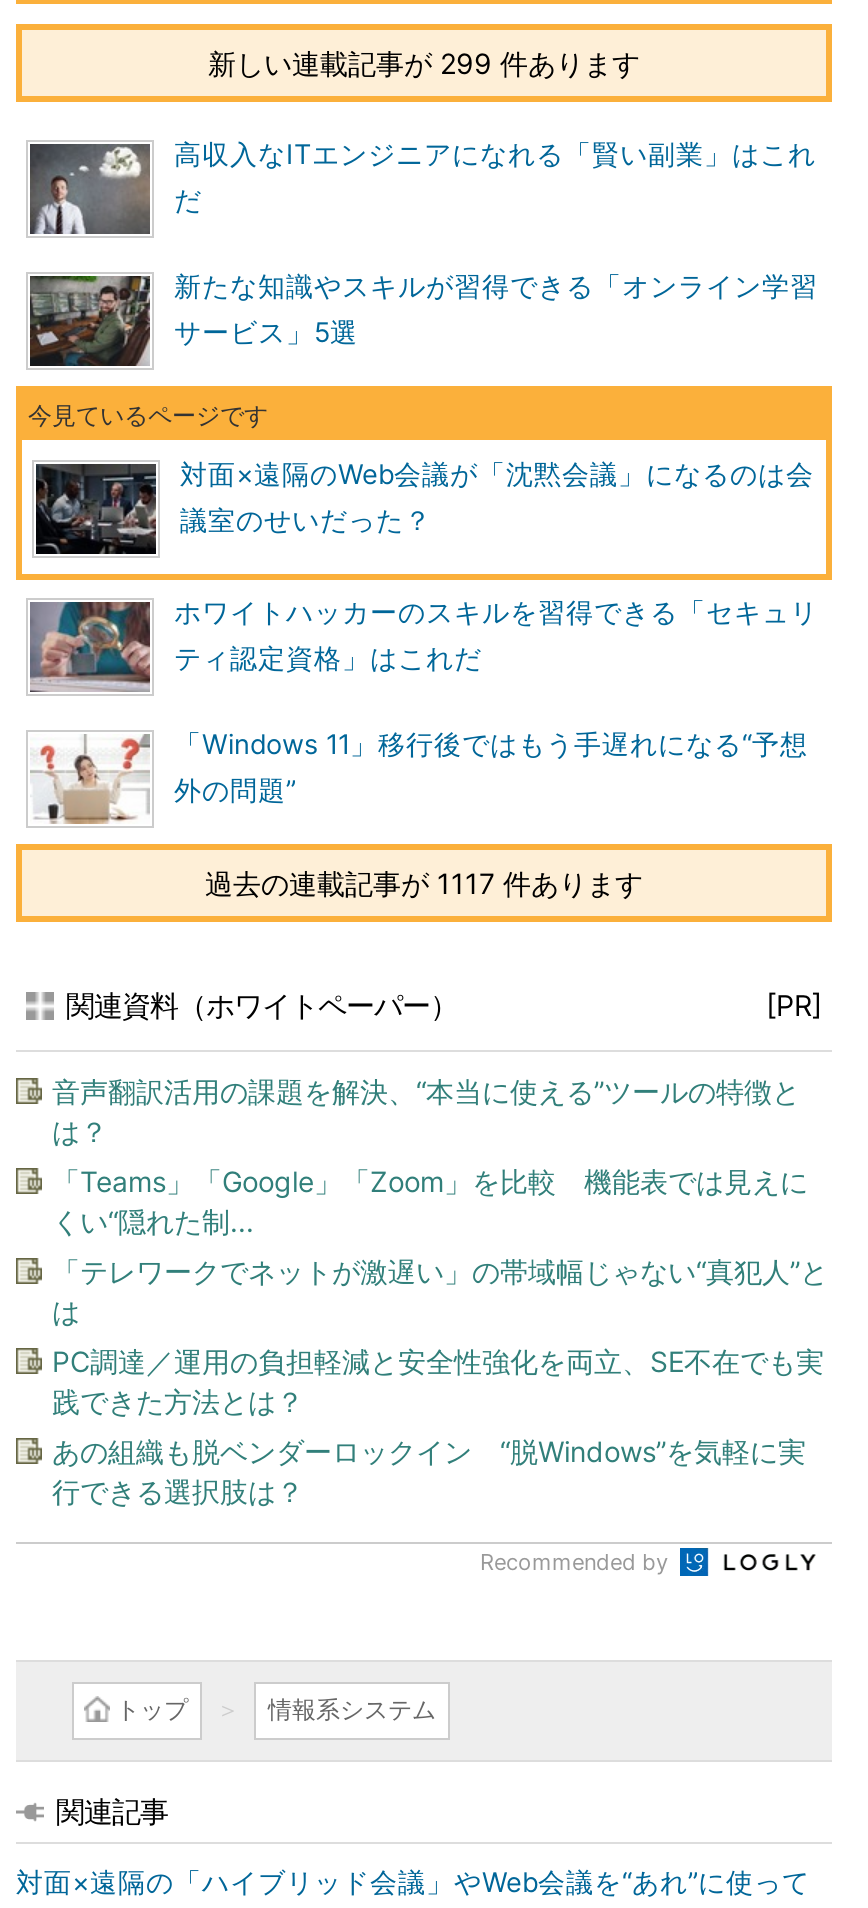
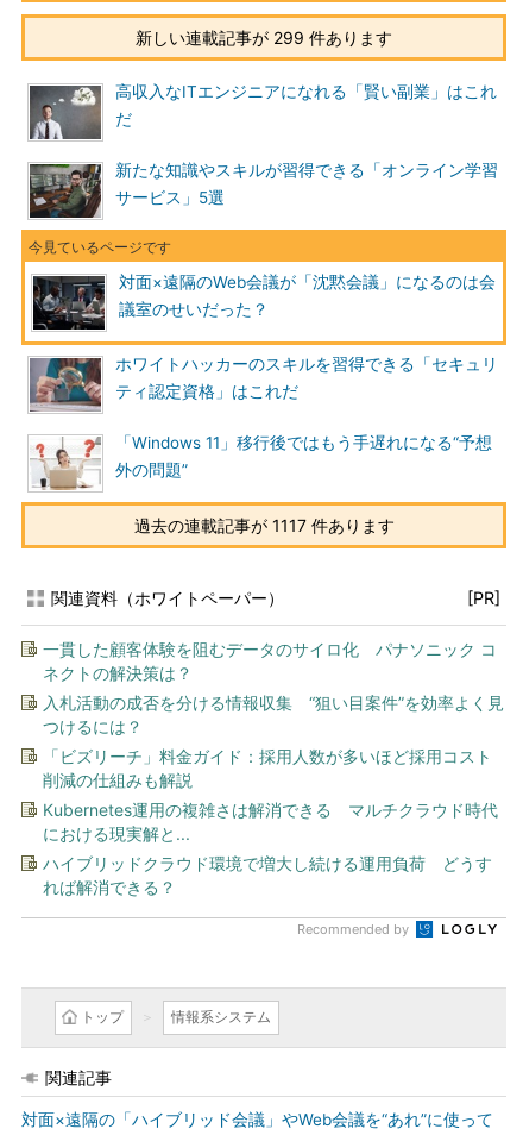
[52,1074,800,1148] 音声翻訳活用の課題を解決、“本当に使える”ツールの特徴と | は？ -> [43,639,497,683] 一貫した顧客体験を阻むデータのサイロ化 パナソニック コ | ネクトの解決策は？
[52,1164,808,1238] 「Teams」「Google」「Zoom」を比較 機能表では見えに | くい“隠れた制... -> [43,692,504,736] 入札活動の成否を分ける情報収集 “狙い目案件”を効率よく見 | つけるには？
[52,1254,828,1328] 「テレワークでネットが激遅い」の帯域幅じゃない“真犯人”と | は -> [43,746,492,790] 「ビズリーチ」料金ガイド：採用人数が多いほど採用コスト | 削減の仕組みも解説
[52,1344,824,1418] PC調達／運用の負担軽減と安全性強化を両立、SE不在でも実 | 践できた方法とは？ -> [43,799,498,844] Kubernetes運用の複雑さは解消できる マルチクラウド時代 | における現実解と...
[52,1434,806,1508] あの組織も脱ベンダーロックイン “脱Windows”を気軽に実 | 行できる選択肢は？ -> [43,853,492,897] ハイブリッドクラウド環境で増大し続ける運用負荷 どうす | れば解消できる？

